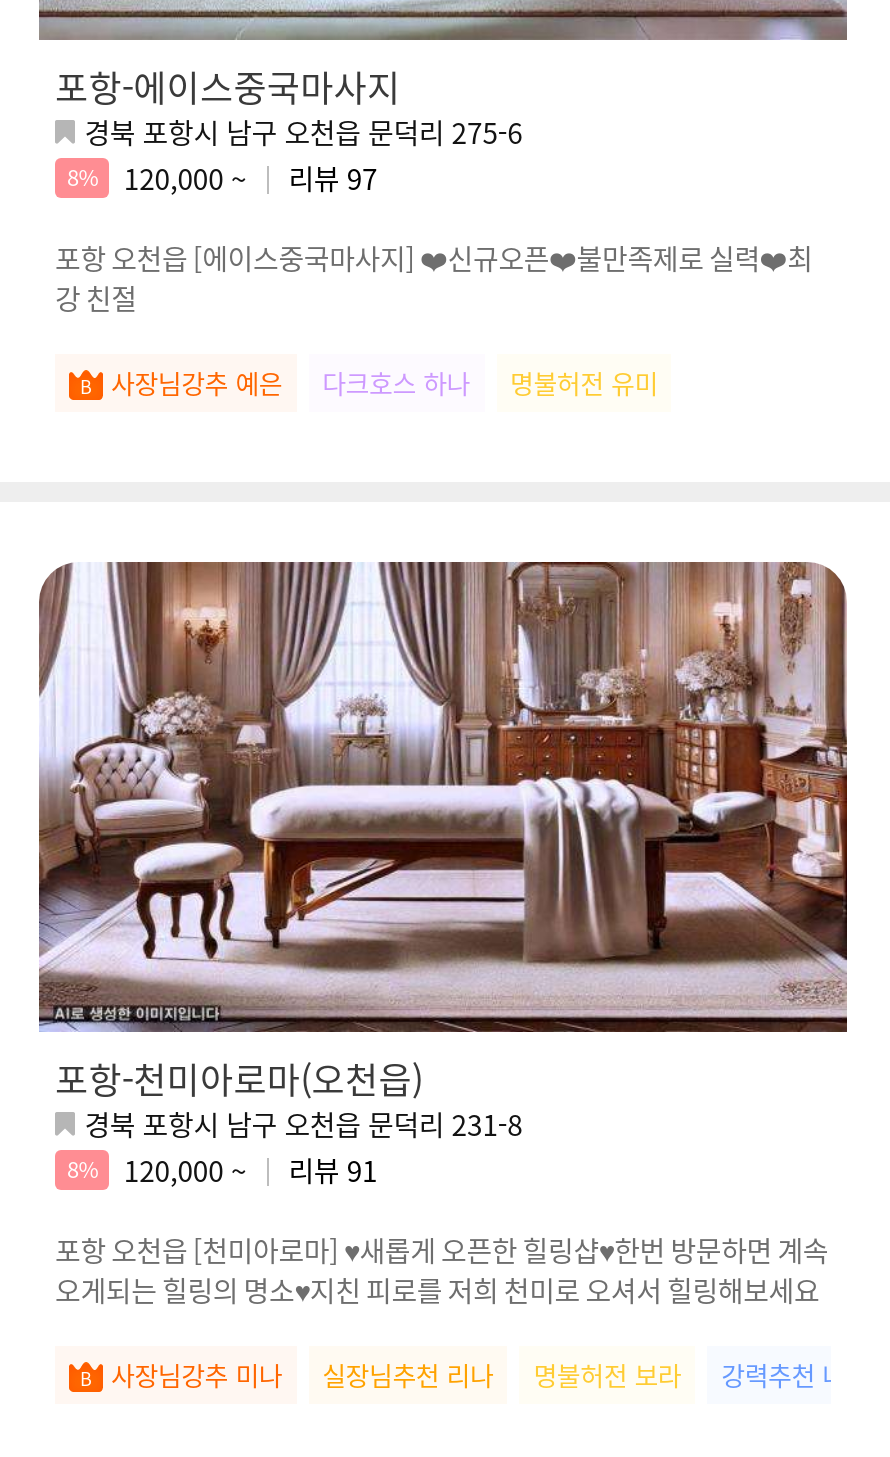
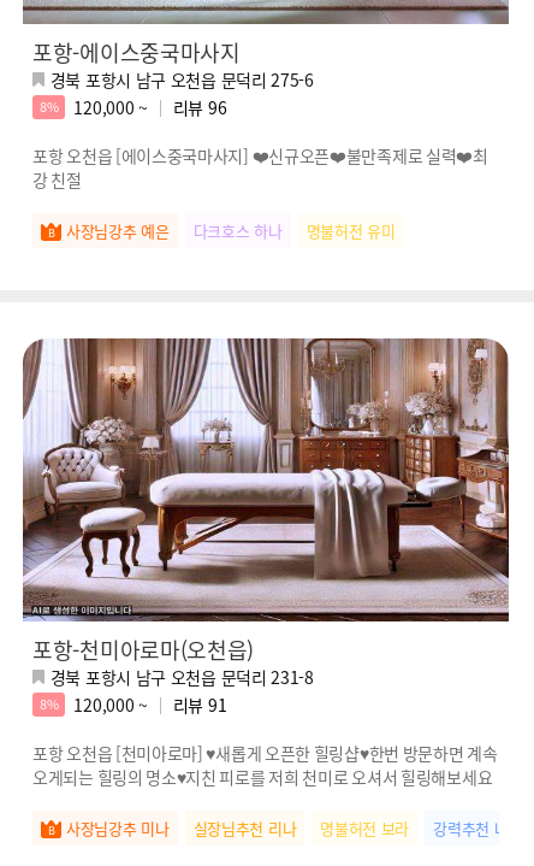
[67,158,377,198] 8% 120,000 ~ 리뷰 97 -> [40,95,226,119] 8% 120,000 ~ 리뷰 96

